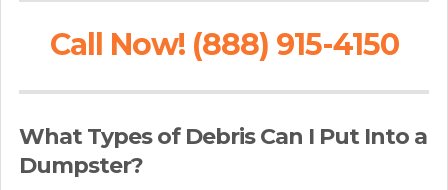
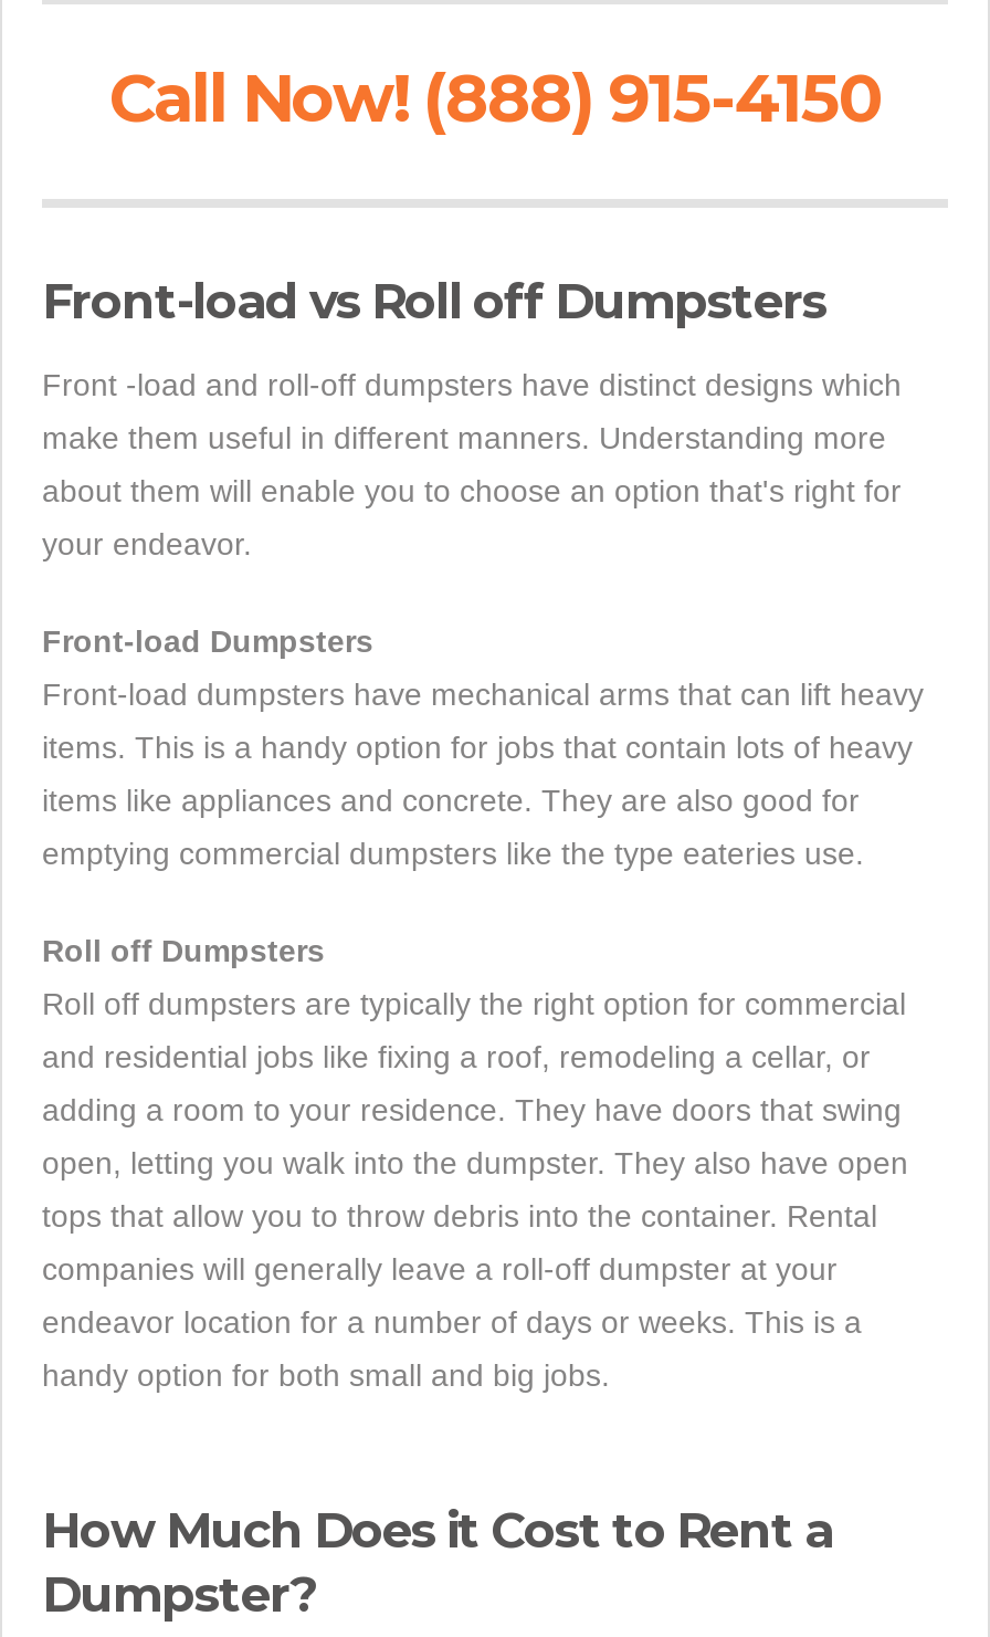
[19,123,427,150] What Types of Debris Can I Put Into a -> [42,272,924,1561] Front-load vs Roll off Dumpsters | Front -load and roll-off dumpsters have distinct designs which | make them useful in different manners. Understanding more | about them will enable you to choose an option that's right for | your endeavor. | Front-load Dumpsters | Front-load dumpsters have mechanical arms that can lift heavy | items. This is a handy option for jobs that contain lots of heavy | items like appliances and concrete. They are also good for | emptying commercial dumpsters like the type eateries use. | Roll off Dumpsters | Roll off dumpsters are typically the right option for commercial | and residential jobs like fixing a roof, remodeling a cellar, or | adding a room to your residence. They have doors that swing | open, letting you walk into the dumpster. They also have open | tops that allow you to throw debris into the container. Rental | companies will generally leave a roll-off dumpster at your | endeavor location for a number of days or weeks. This is a | handy option for both small and big jobs. | How Much Does it Cost to Rent a

